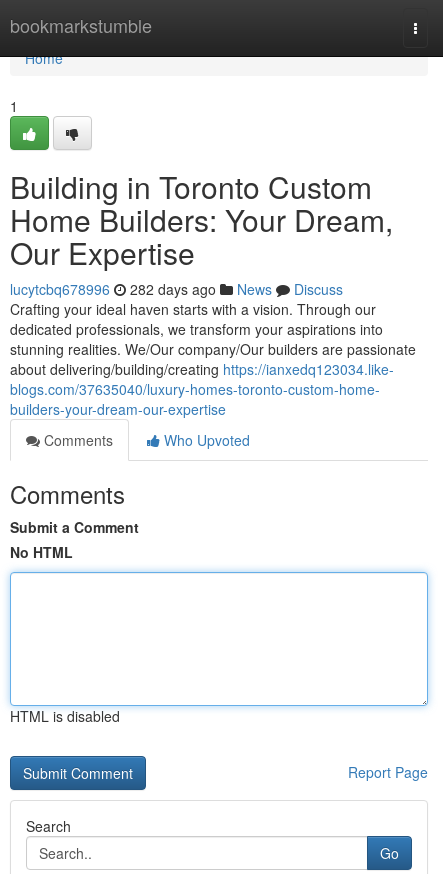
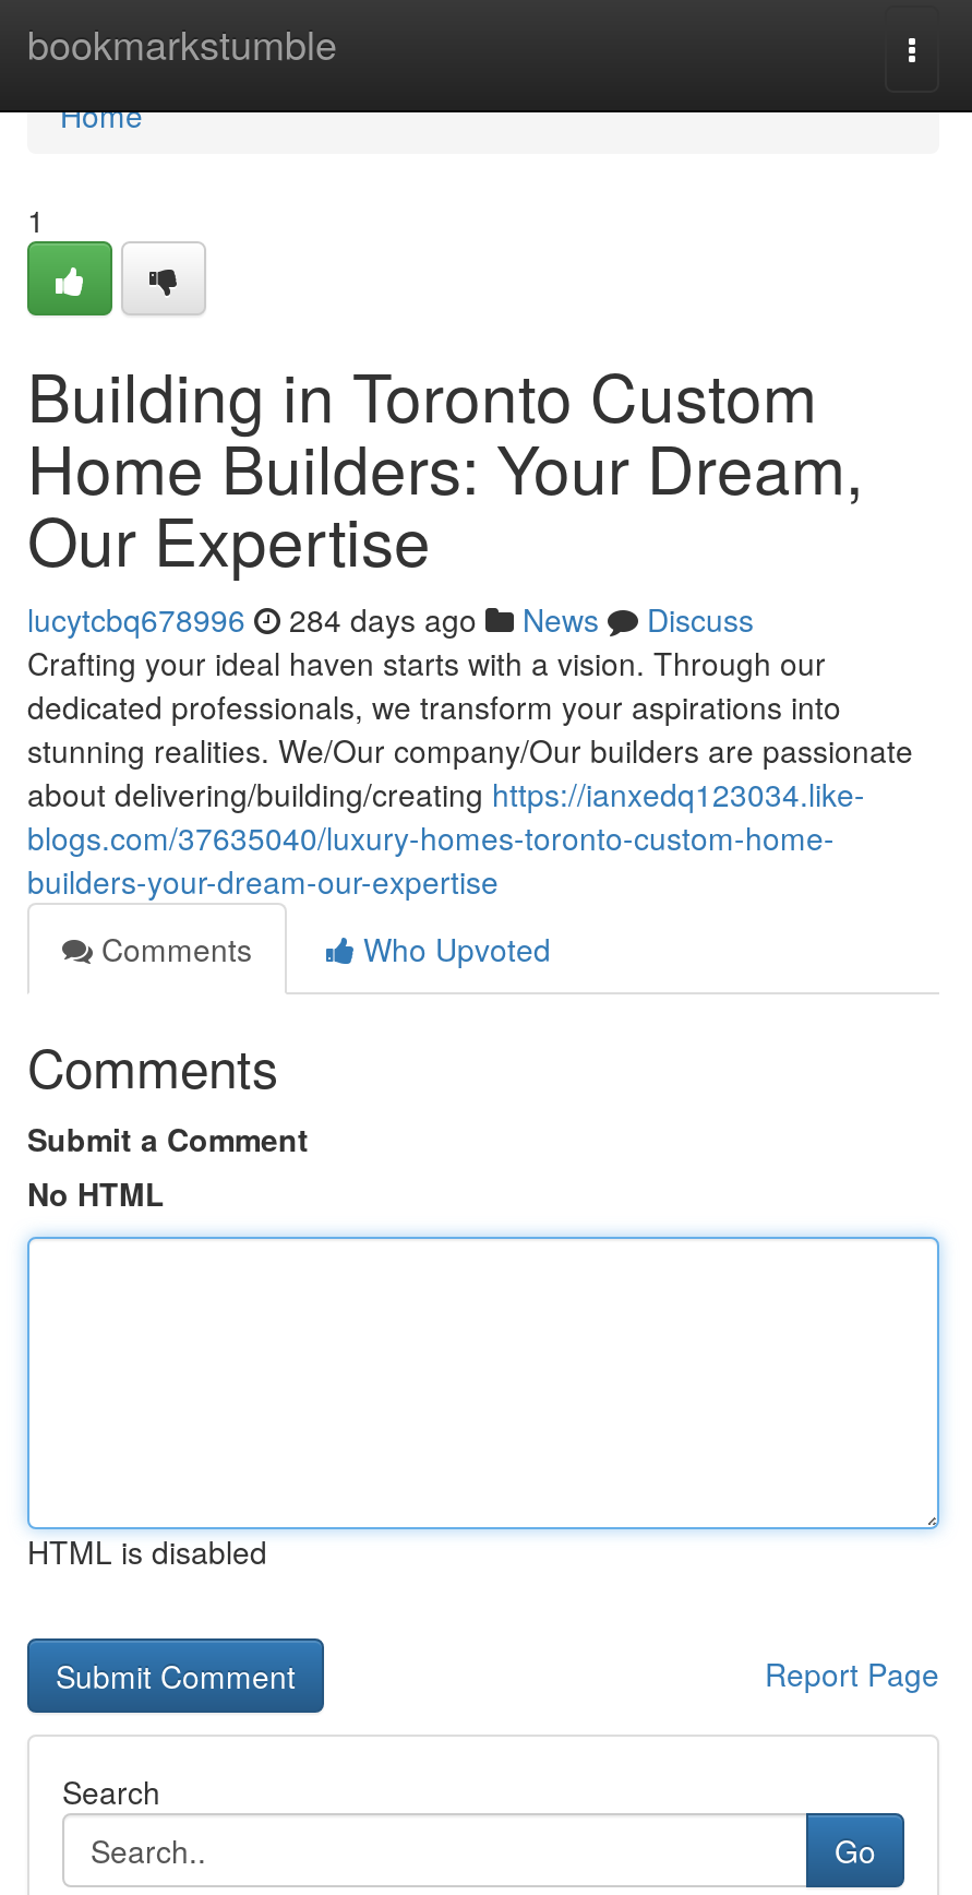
[10,279,343,299] lucytcbq678996 282 days ago News Discuss -> [27,597,754,641] lucytcbq678996 284 days ago News Discuss

